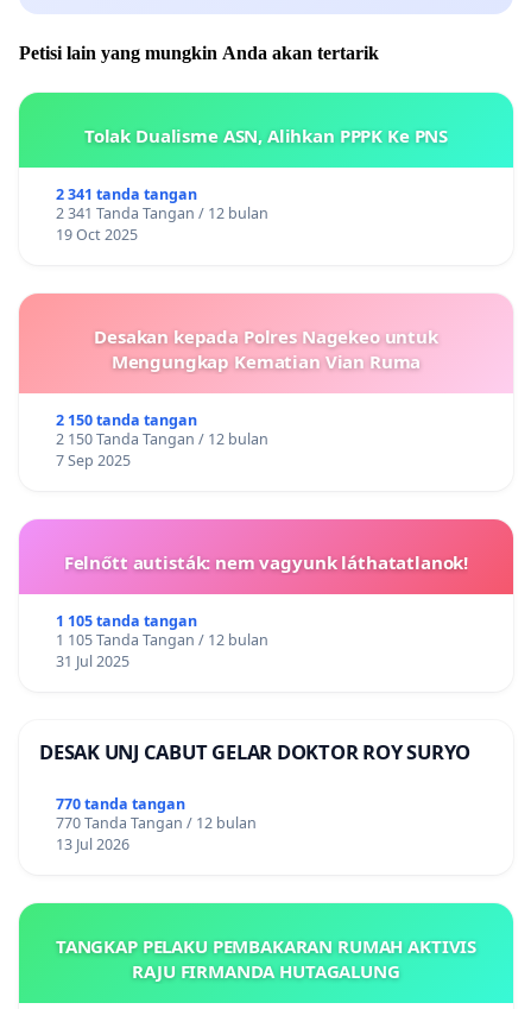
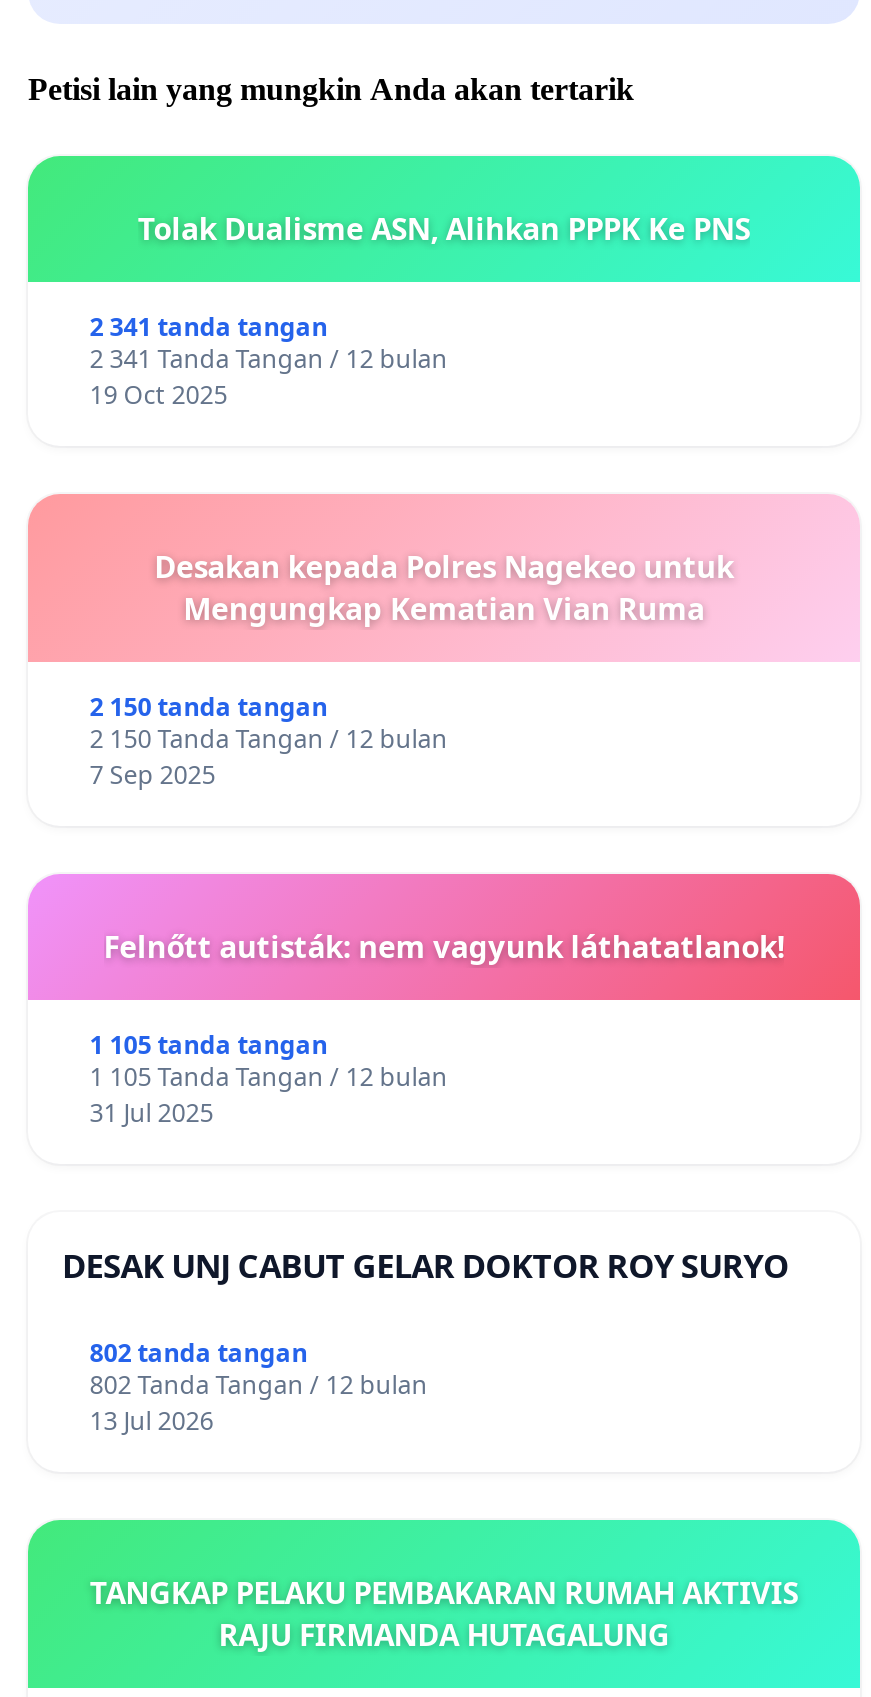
[56,794,185,814] 770 tanda tangan -> [90,1336,308,1370] 802 tanda tangan
[56,813,256,833] 770 Tanda Tangan / 12 bulan -> [90,1368,428,1402] 802 Tanda Tangan / 12 bulan

